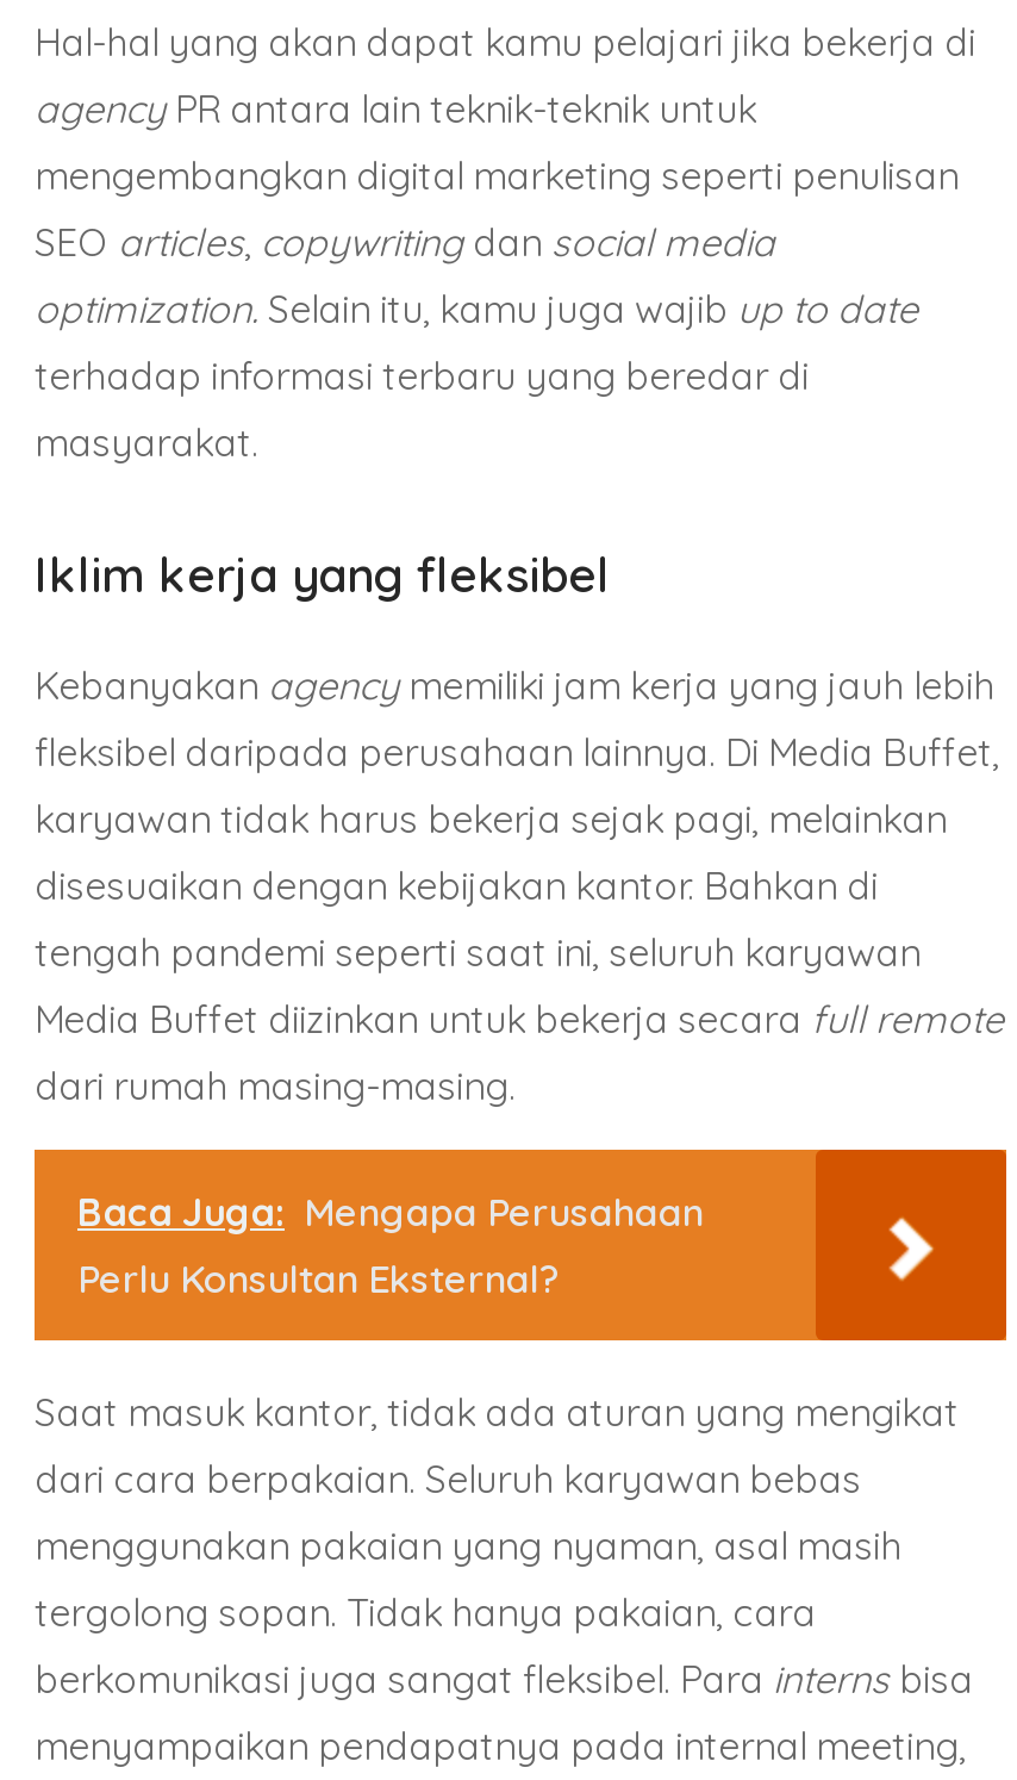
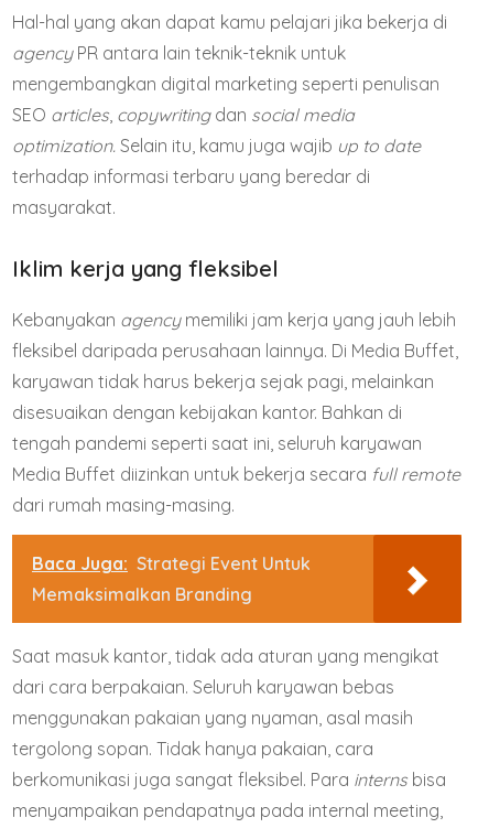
[77,1188,704,1302] Baca Juga: Mengapa Perusahaan | Perlu Konsultan Eksternal? -> [32,552,311,605] Baca Juga: Strategi Event Untuk | Memaksimalkan Branding

